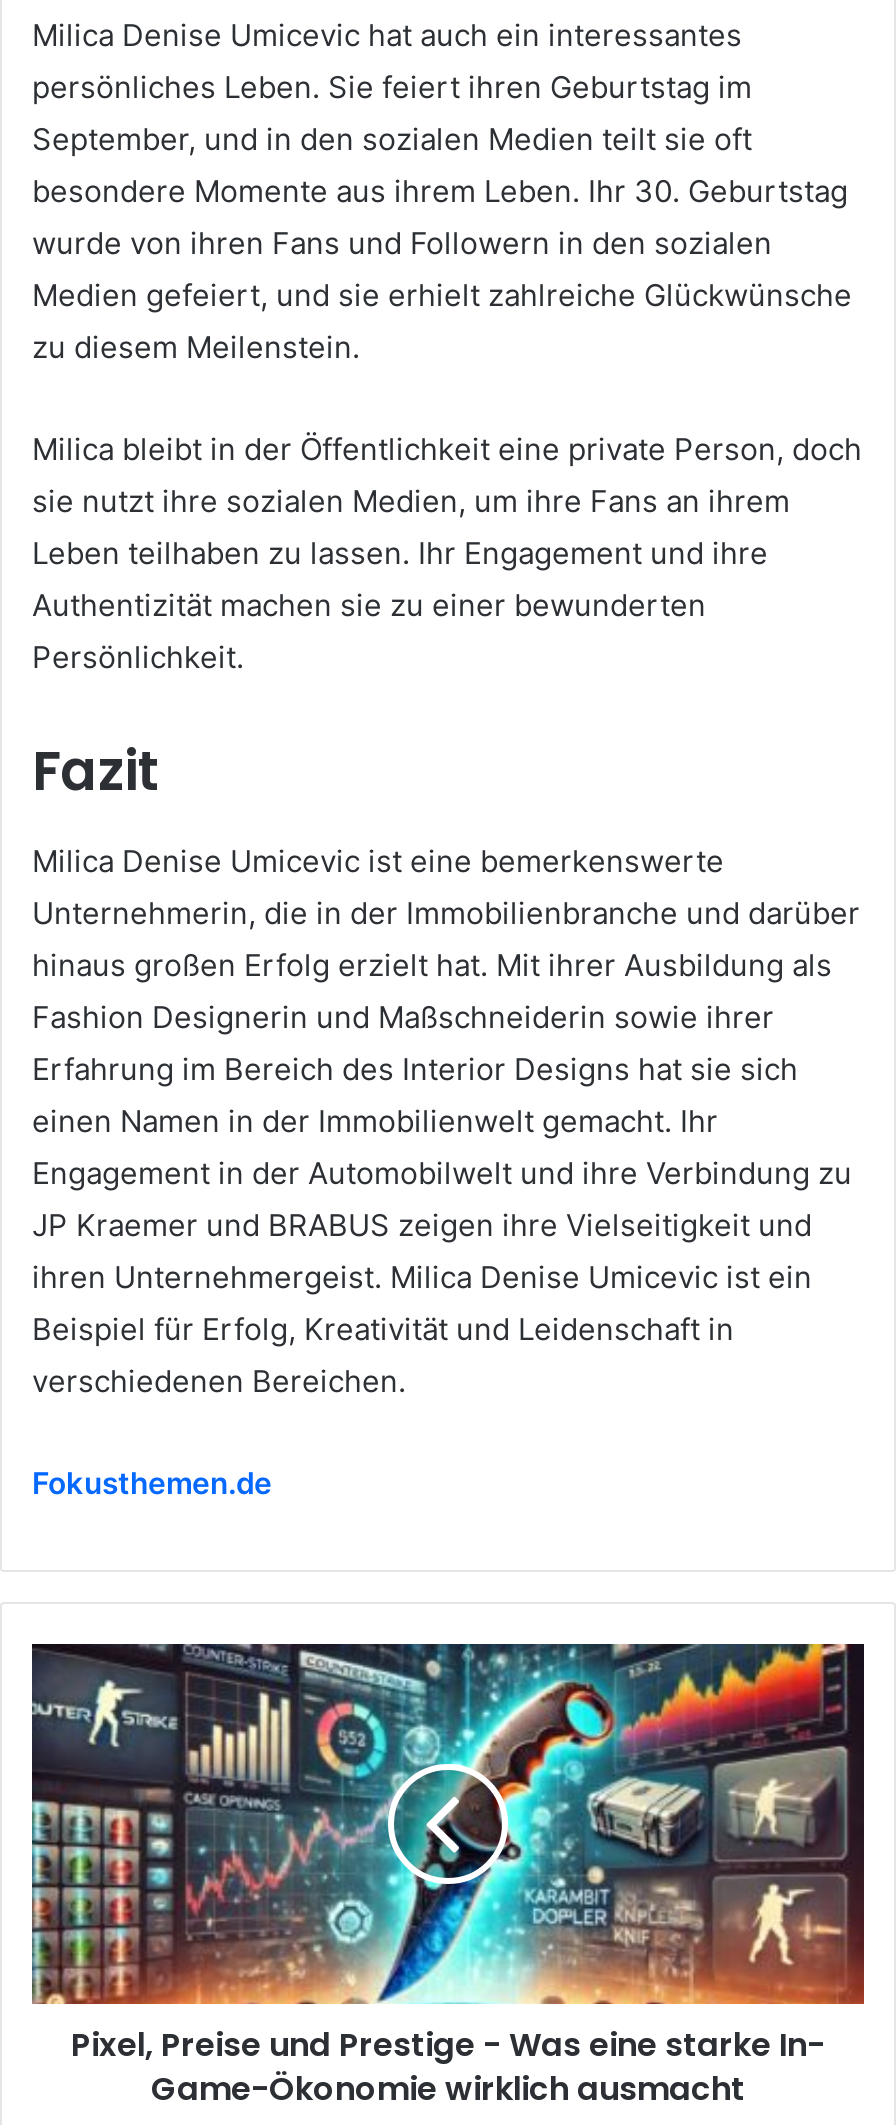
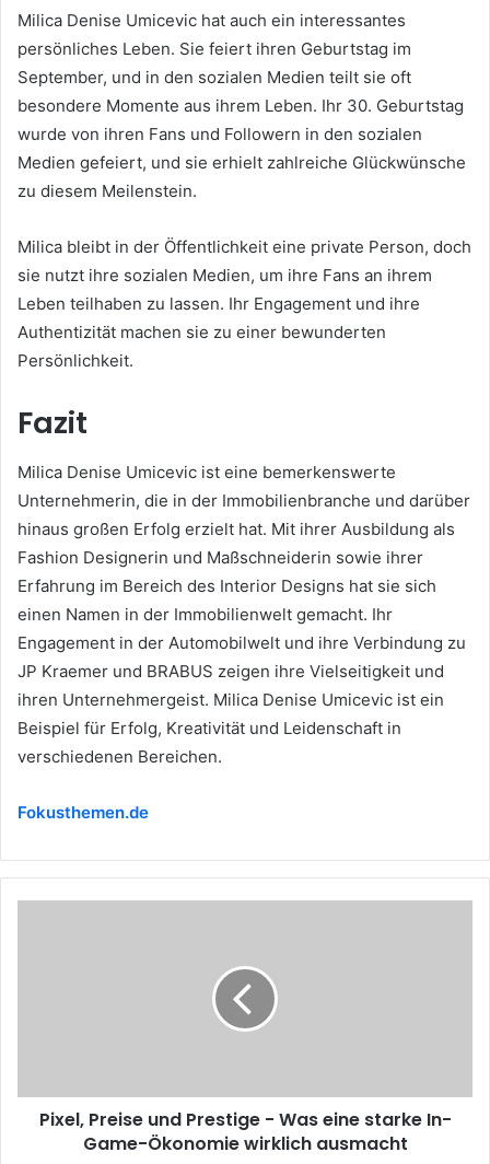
[30,1642,866,2006] [image] -> none

